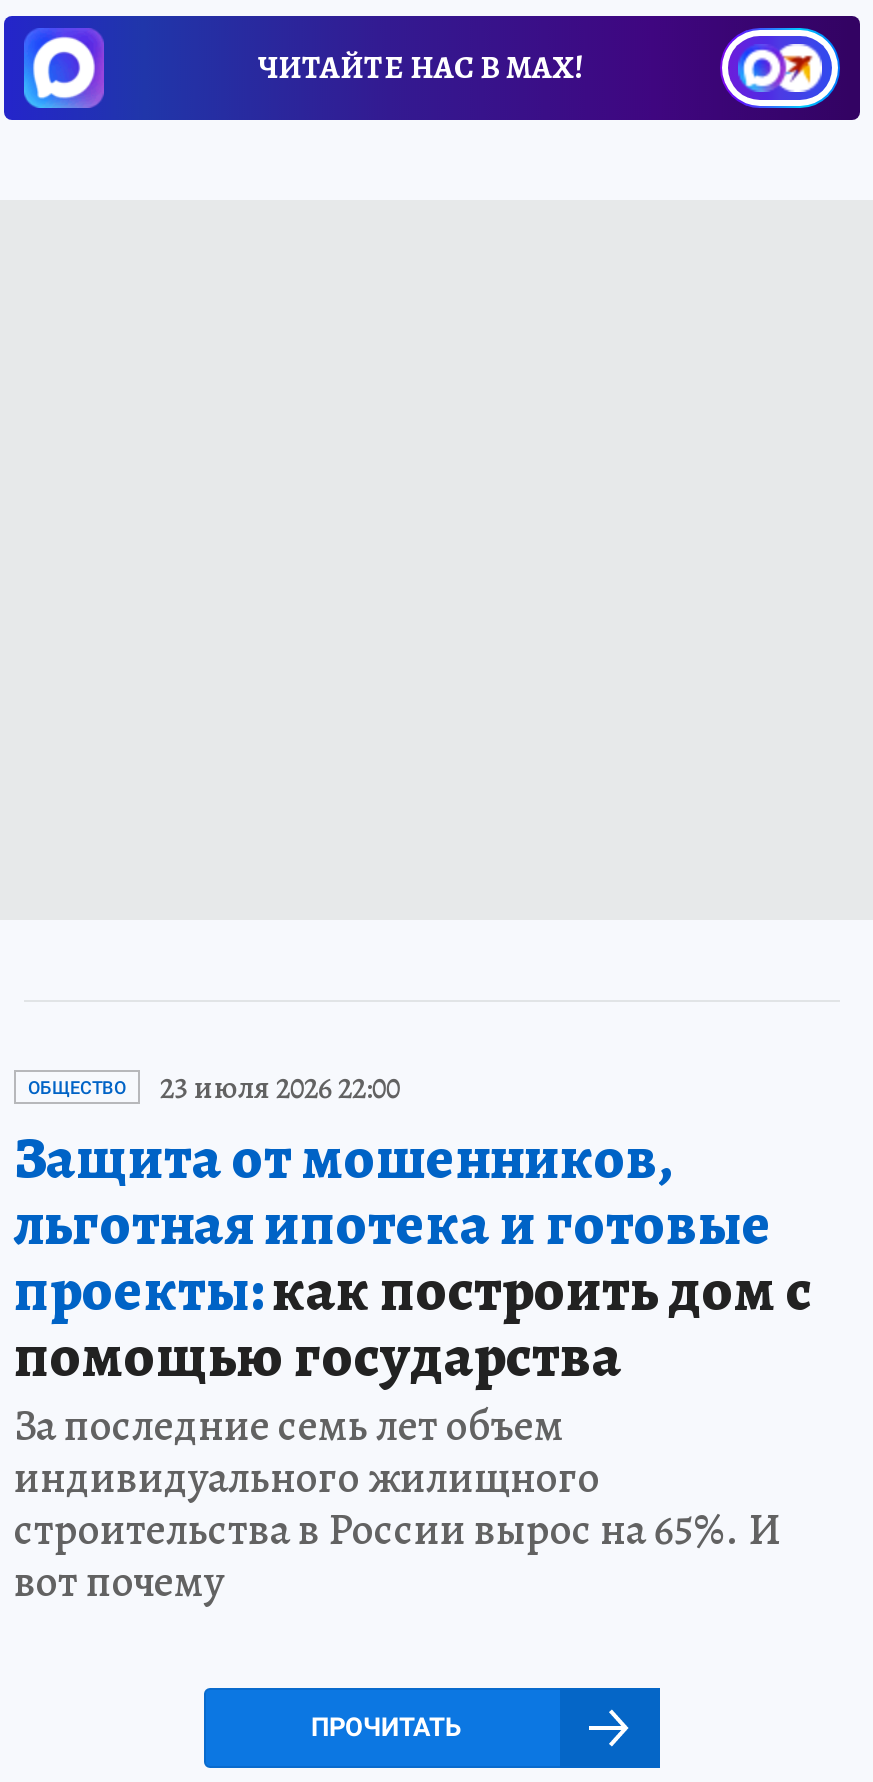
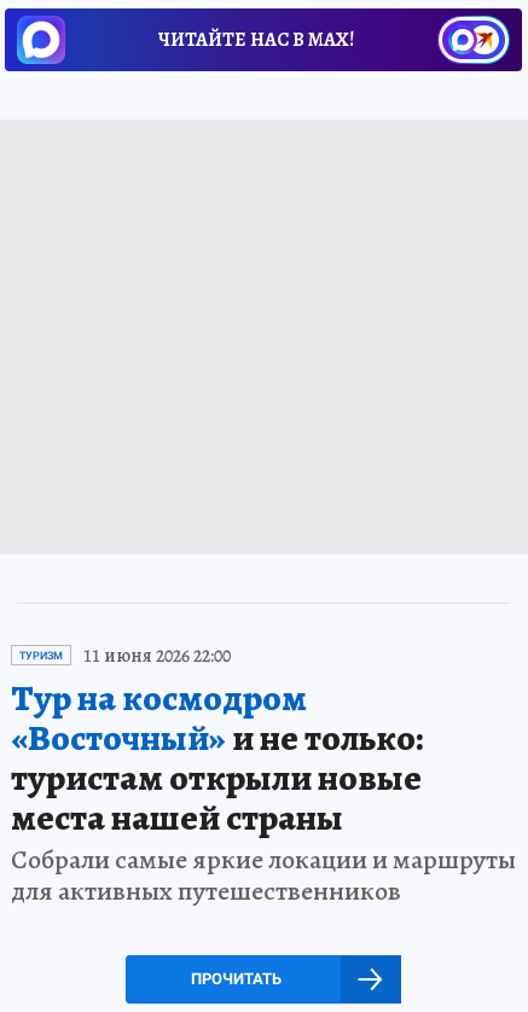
[14,1066,812,1612] ОБЩЕСТВО | 23 июля 2026 22:00 | Защита от мошенников, | льготная ипотека и готовые | проекты:как построить дом с | помощью государства | За последние семь лет объем | индивидуального жилищного | строительства в России вырос на 65%. И | вот почему -> [11,642,516,909] ТУРИЗМ | 11 июня 2026 22:00 | Тур на космодром | «Восточный»и не только: | туристам открыли новые | места нашей страны | Собрали самые яркие локации и маршруты | для активных путешественников

